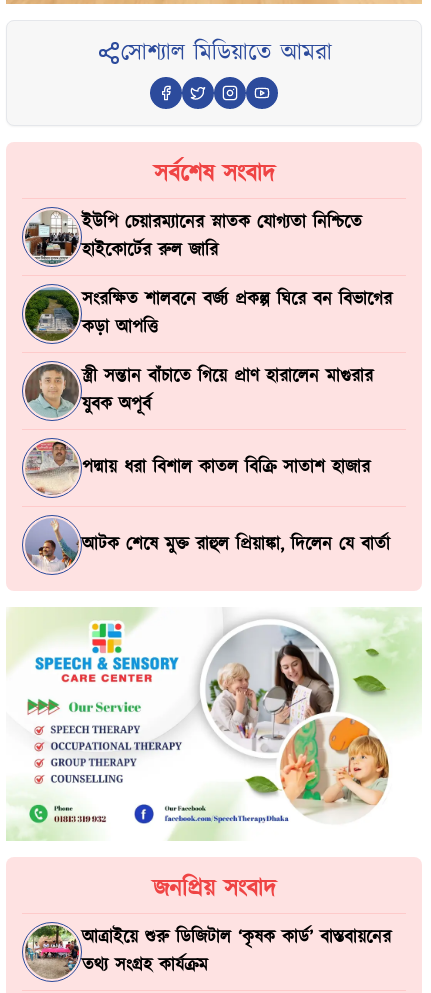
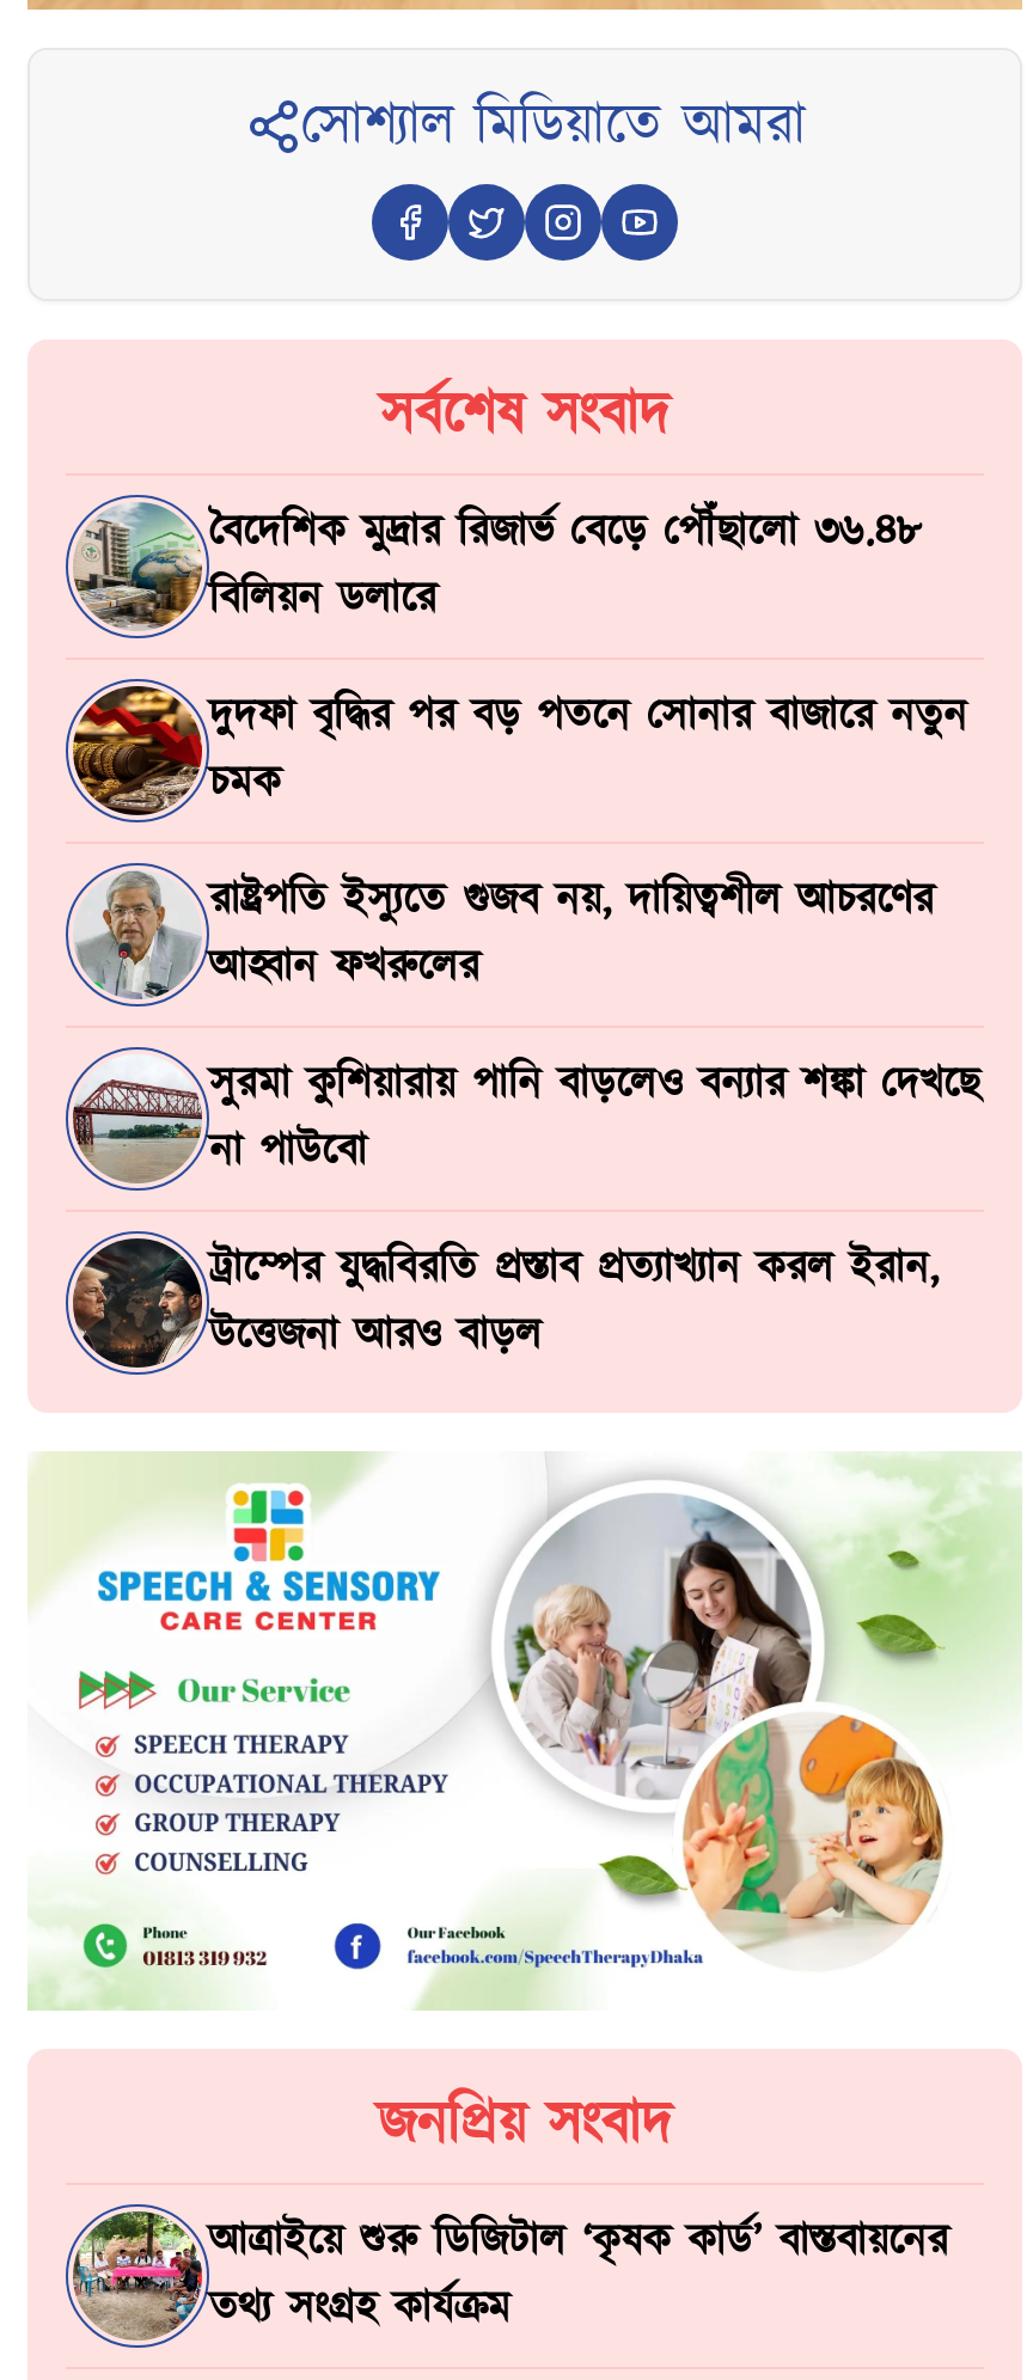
[24,210,362,264] [image] | ইউপি চেয়ারম্যানের স্নাতক যোগ্যতা নিশ্চিতে | হাইকোর্টের রুল জারি -> [71,502,922,634] [image] | বৈদেশিক মুদ্রার রিজার্ভ বেড়ে পৌঁছালো ৩৬.৪৮ | বিলিয়ন ডলারে
[24,287,392,341] [image] | সংরক্ষিত শালবনে বর্জ্য প্রকল্প ঘিরে বন বিভাগের | কড়া আপত্তি -> [71,684,967,815] [image] | দুদফা বৃদ্ধির পর বড় পতনে সোনার বাজারে নতুন | চমক
[24,364,373,418] [image] | স্ত্রী সন্তান বাঁচাতে গিয়ে প্রাণ হারালেন মাগুরার | যুবক অপূর্ব -> [71,868,934,999] [image] | রাষ্ট্রপতি ইস্যুতে গুজব নয়, দায়িত্বশীল আচরণের | আহ্বান ফখরুলের
[24,441,370,494] [image] | পদ্মায় ধরা বিশাল কাতল বিক্রি সাতাশ হাজার -> [71,1052,979,1183] [image] | সুরমা কুশিয়ারায় পানি বাড়লেও বন্যার শঙ্কা দেখছে | না পাউবো
[26,517,390,573] [image] | আটক শেষে মুক্ত রাহুল প্রিয়াঙ্কা, দিলেন যে বার্তা -> [73,1236,939,1370] [image] | ট্রাম্পের যুদ্ধবিরতি প্রস্তাব প্রত্যাখ্যান করল ইরান, | উত্তেজনা আরও বাড়ল

